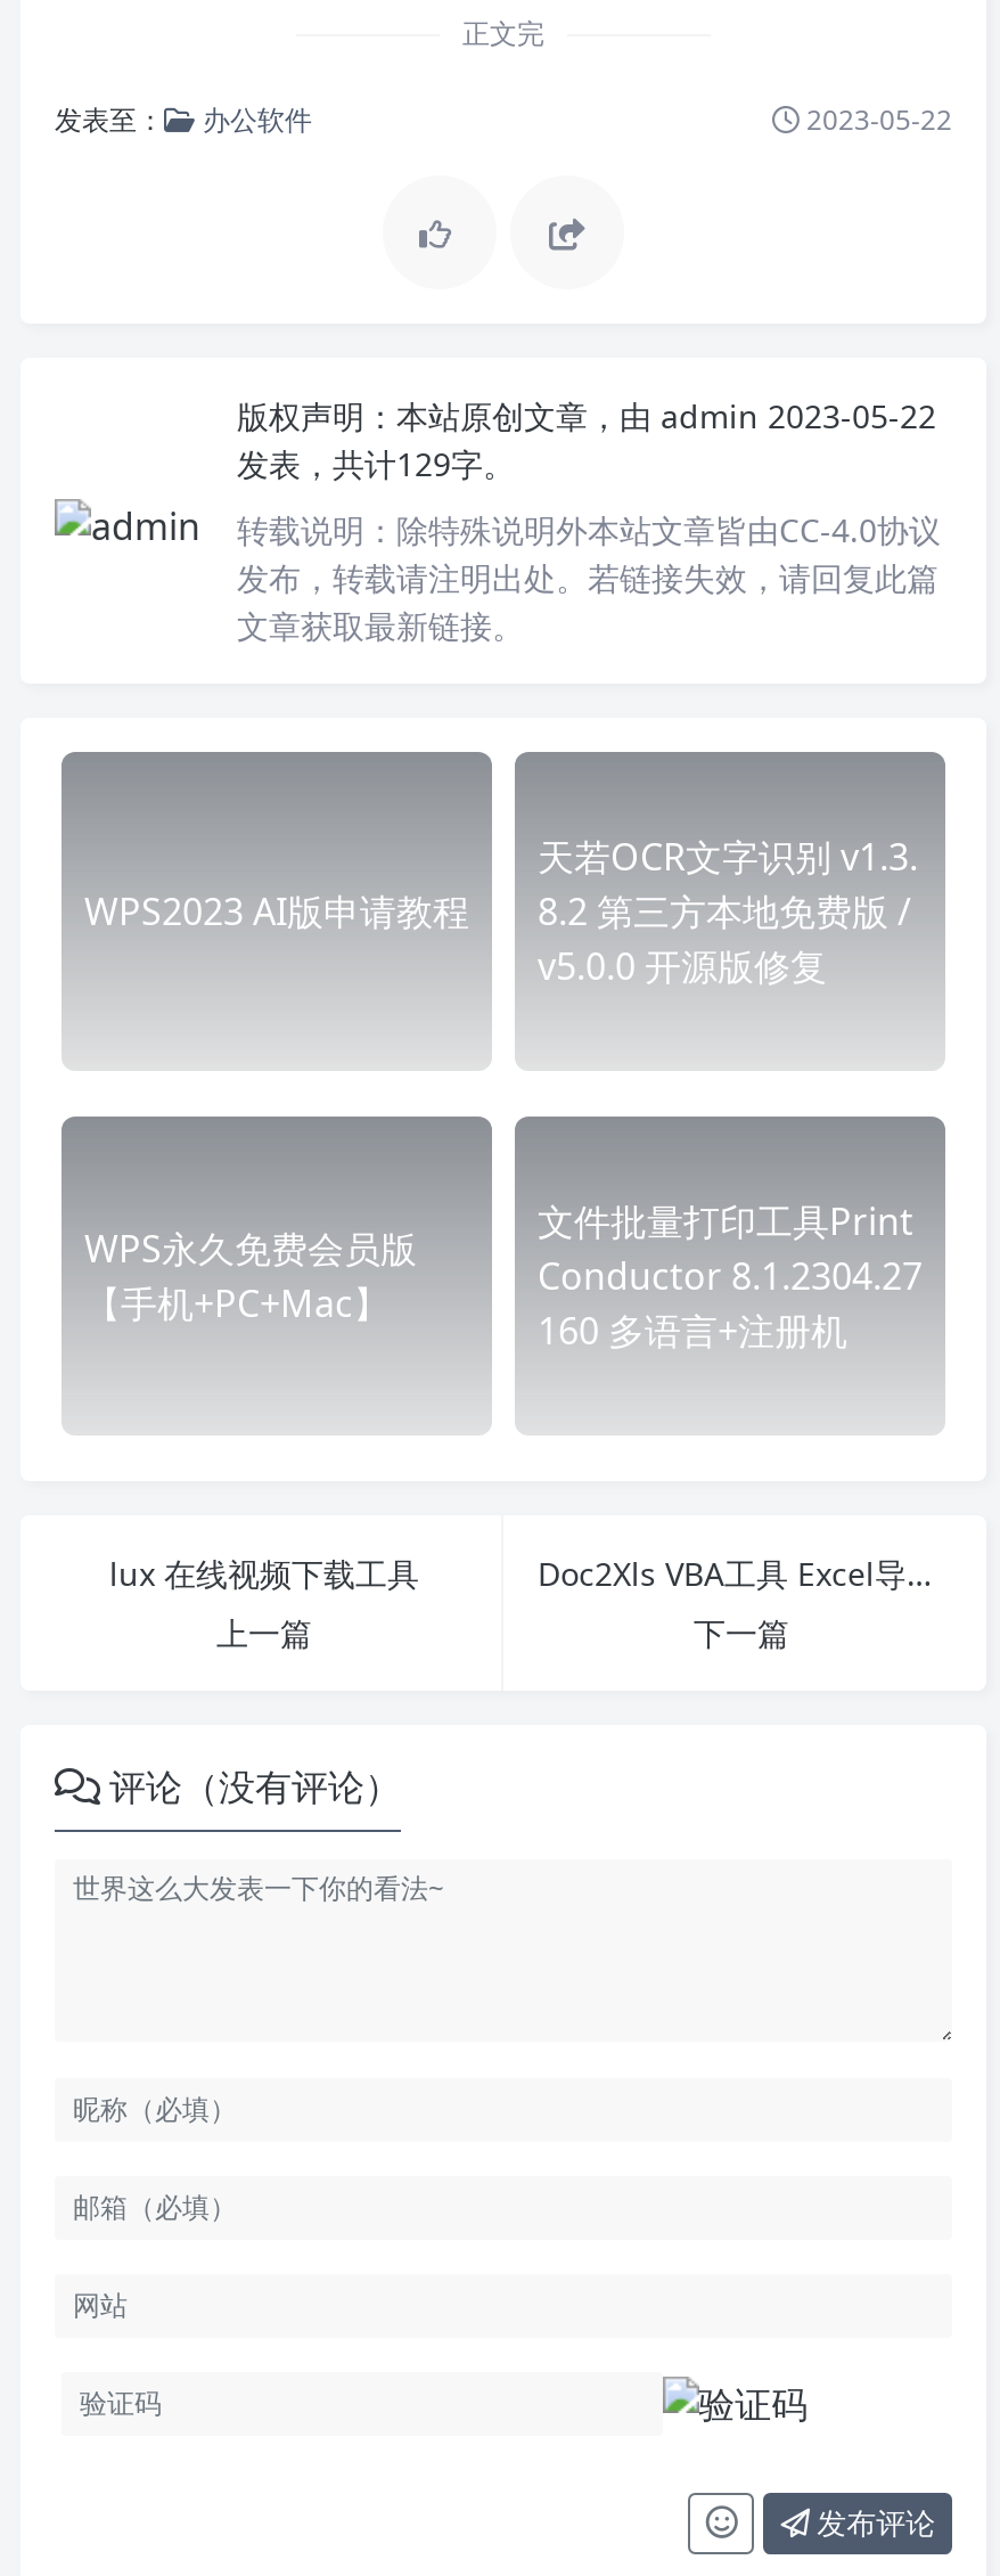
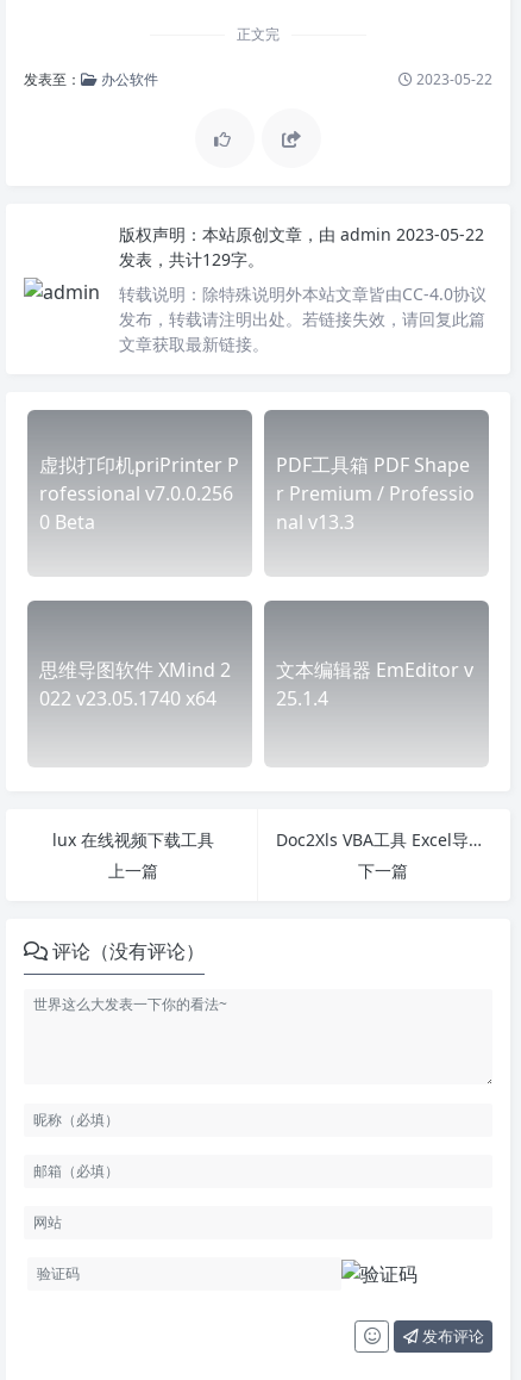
[538,832,918,991] 天若OCR文字识别 v1.3. | 8.2 第三方本地免费版 / | v5.0.0 开源版修复 -> [276,452,475,535] PDF工具箱 PDF Shape | r Premium / Professio | nal v13.3
[84,886,469,937] WPS2023 AI版申请教程 -> [39,452,239,535] 虚拟打印机priPrinter P | rofessional v7.0.0.256 | 0 Beta
[538,1196,923,1356] 文件批量打印工具Print | Conductor 8.1.2304.27 | 160 多语言+注册机 -> [276,657,473,711] 文本编辑器 EmEditor v | 25.1.4
[84,1224,417,1328] WPS永久免费会员版 | 【手机+PC+Mac】 -> [39,657,231,711] 思维导图软件 XMind 2 | 022 v23.05.1740 x64

